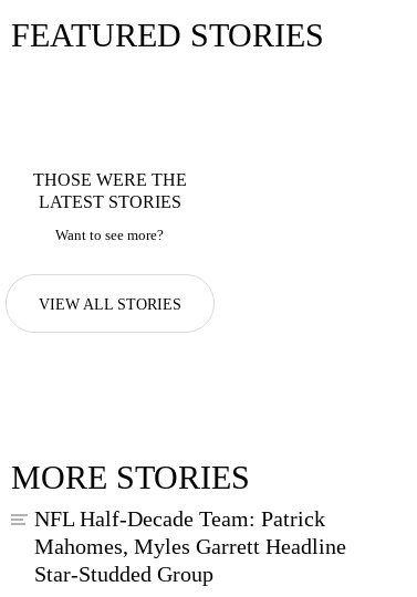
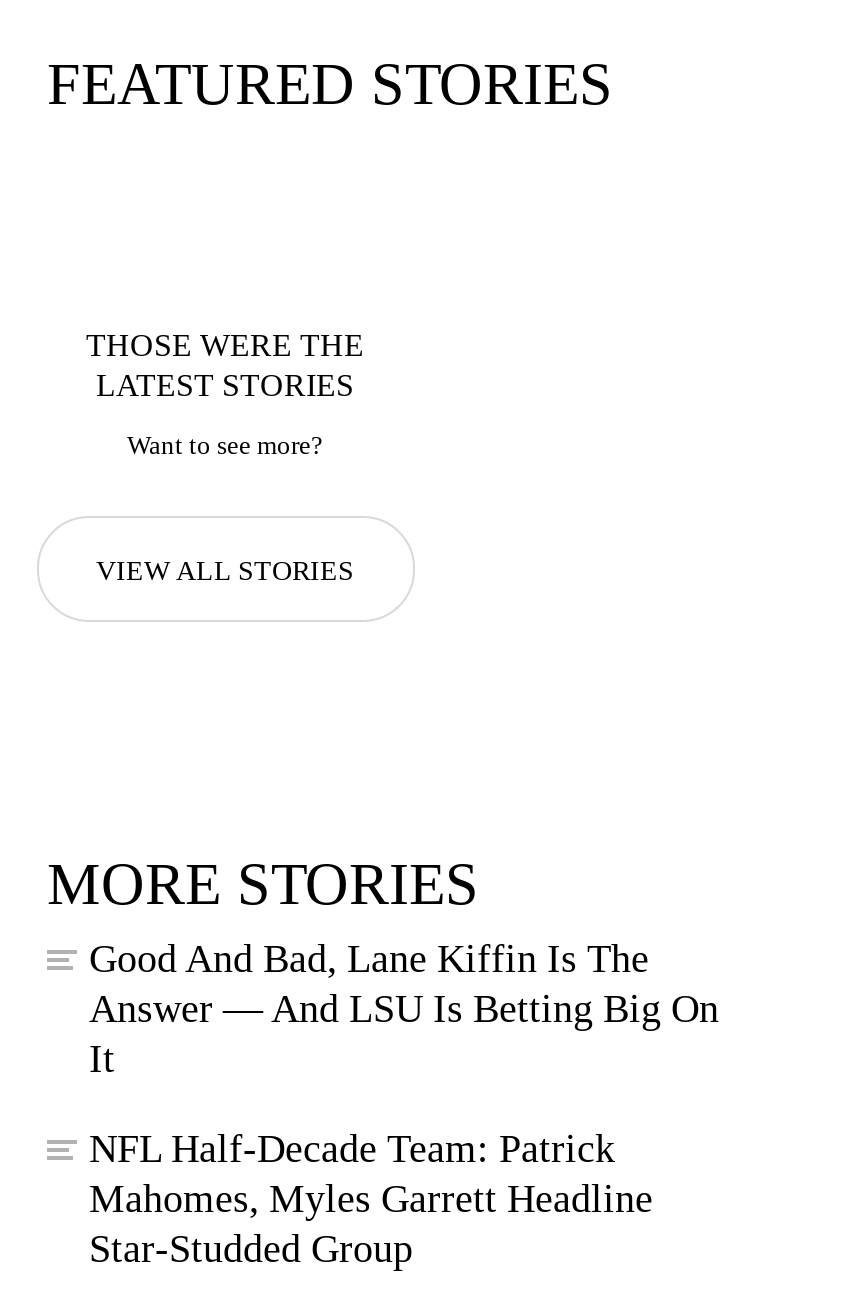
none -> [89,936,719,1080] Good And Bad, Lane Kiffin Is The | Answer — And LSU Is Betting Big On | It

